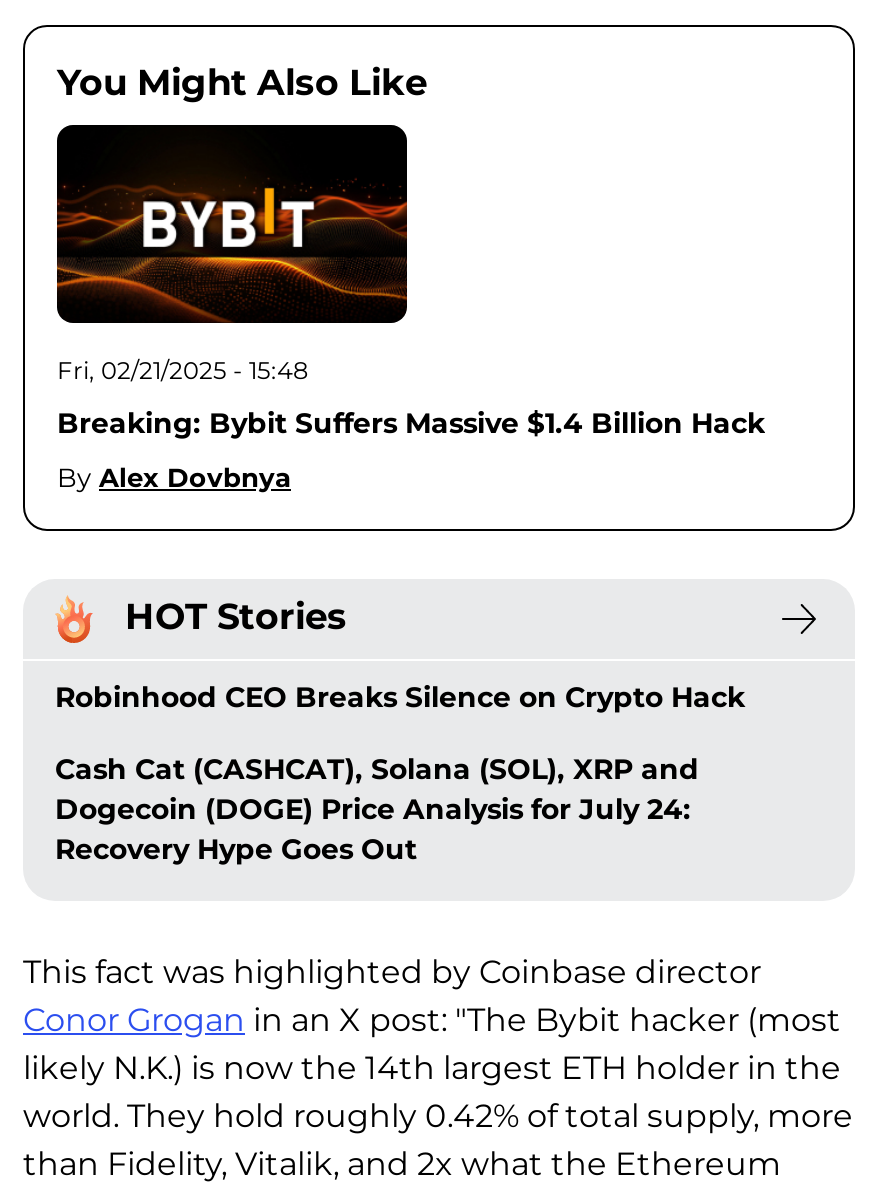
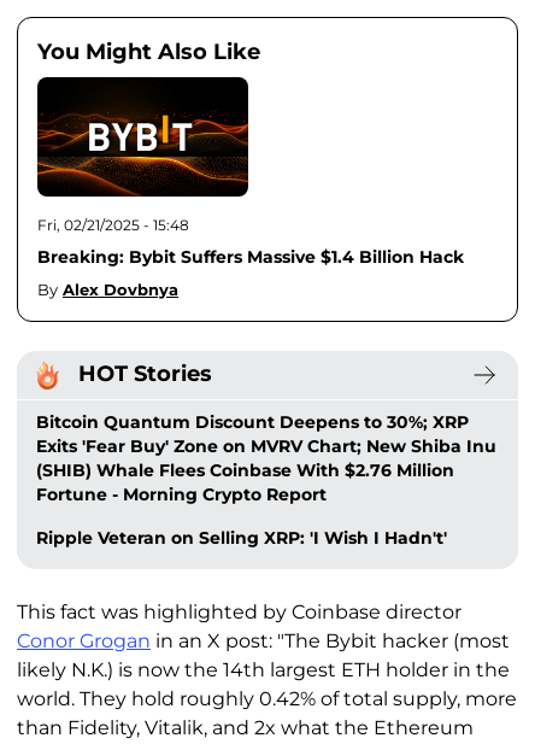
[55,679,745,715] Robinhood CEO Breaks Silence on Crypto Hack -> [36,411,496,505] Bitcoin Quantum Discount Deepens to 30%; XRP | Exits 'Fear Buy' Zone on MVRV Chart; New Shiba Inu | (SHIB) Whale Flees Coinbase With $2.76 Million | Fortune - Morning Crypto Report
[55,751,699,867] Cash Cat (CASHCAT), Solana (SOL), XRP and | Dogecoin (DOGE) Price Analysis for July 24: | Recovery Hype Goes Out -> [36,527,447,549] Ripple Veteran on Selling XRP: 'I Wish I Hadn't'

